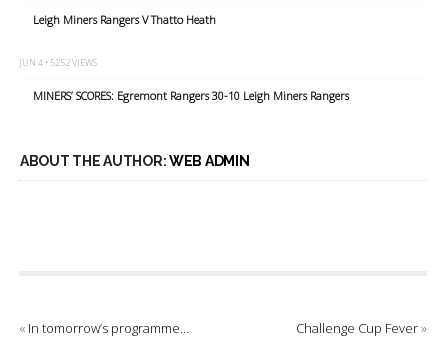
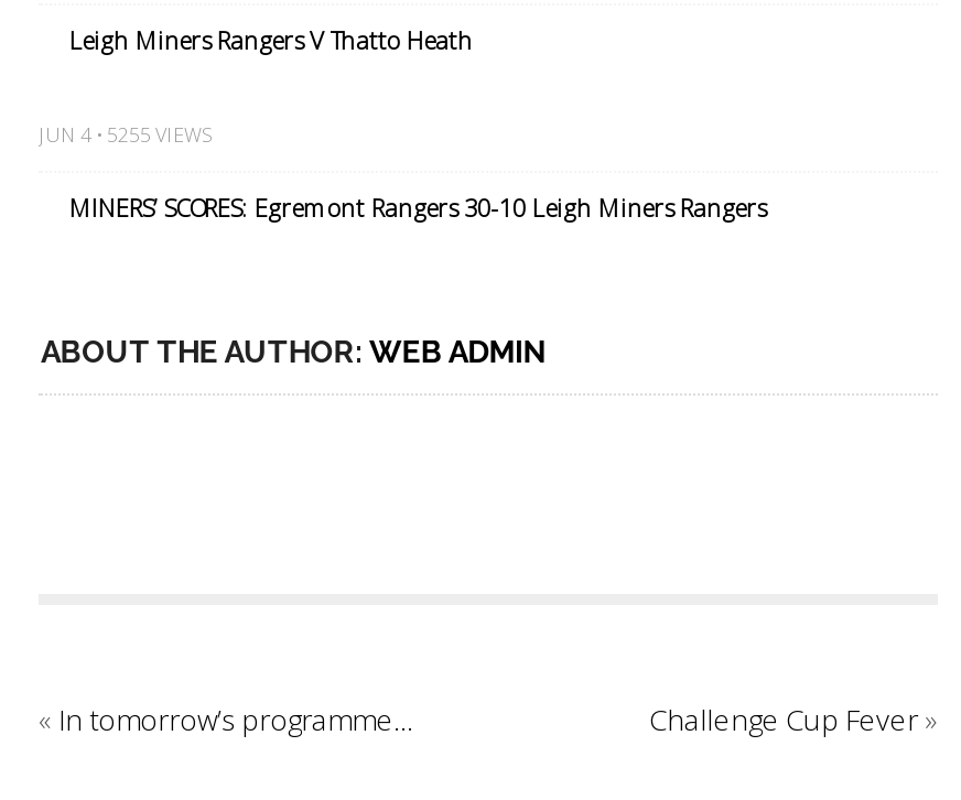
[19,56,97,69] JUN 4 • 5252 VIEWS -> [39,120,210,149] JUN 4 • 5255 VIEWS

